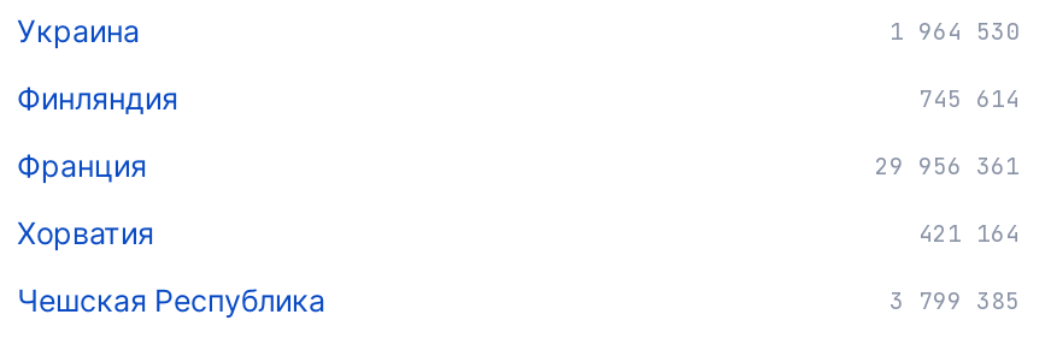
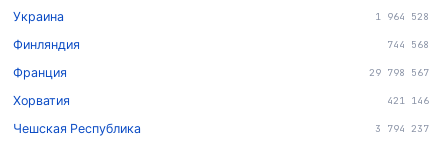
[889,16,1020,47] 1 964 530 -> [375,10,429,23] 1 964 528
[918,83,1020,114] 745 614 -> [387,38,429,51] 744 568
[875,150,1020,182] 29 956 361 -> [369,66,429,79] 29 798 567
[918,218,1020,249] 421 164 -> [387,94,429,107] 421 146
[889,285,1020,316] 3 799 385 -> [375,122,429,135] 3 794 237

